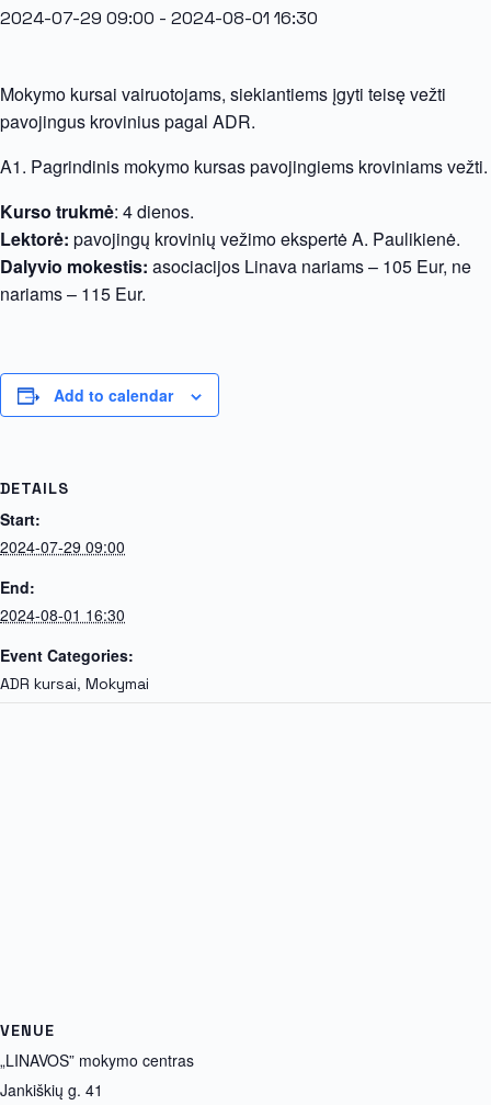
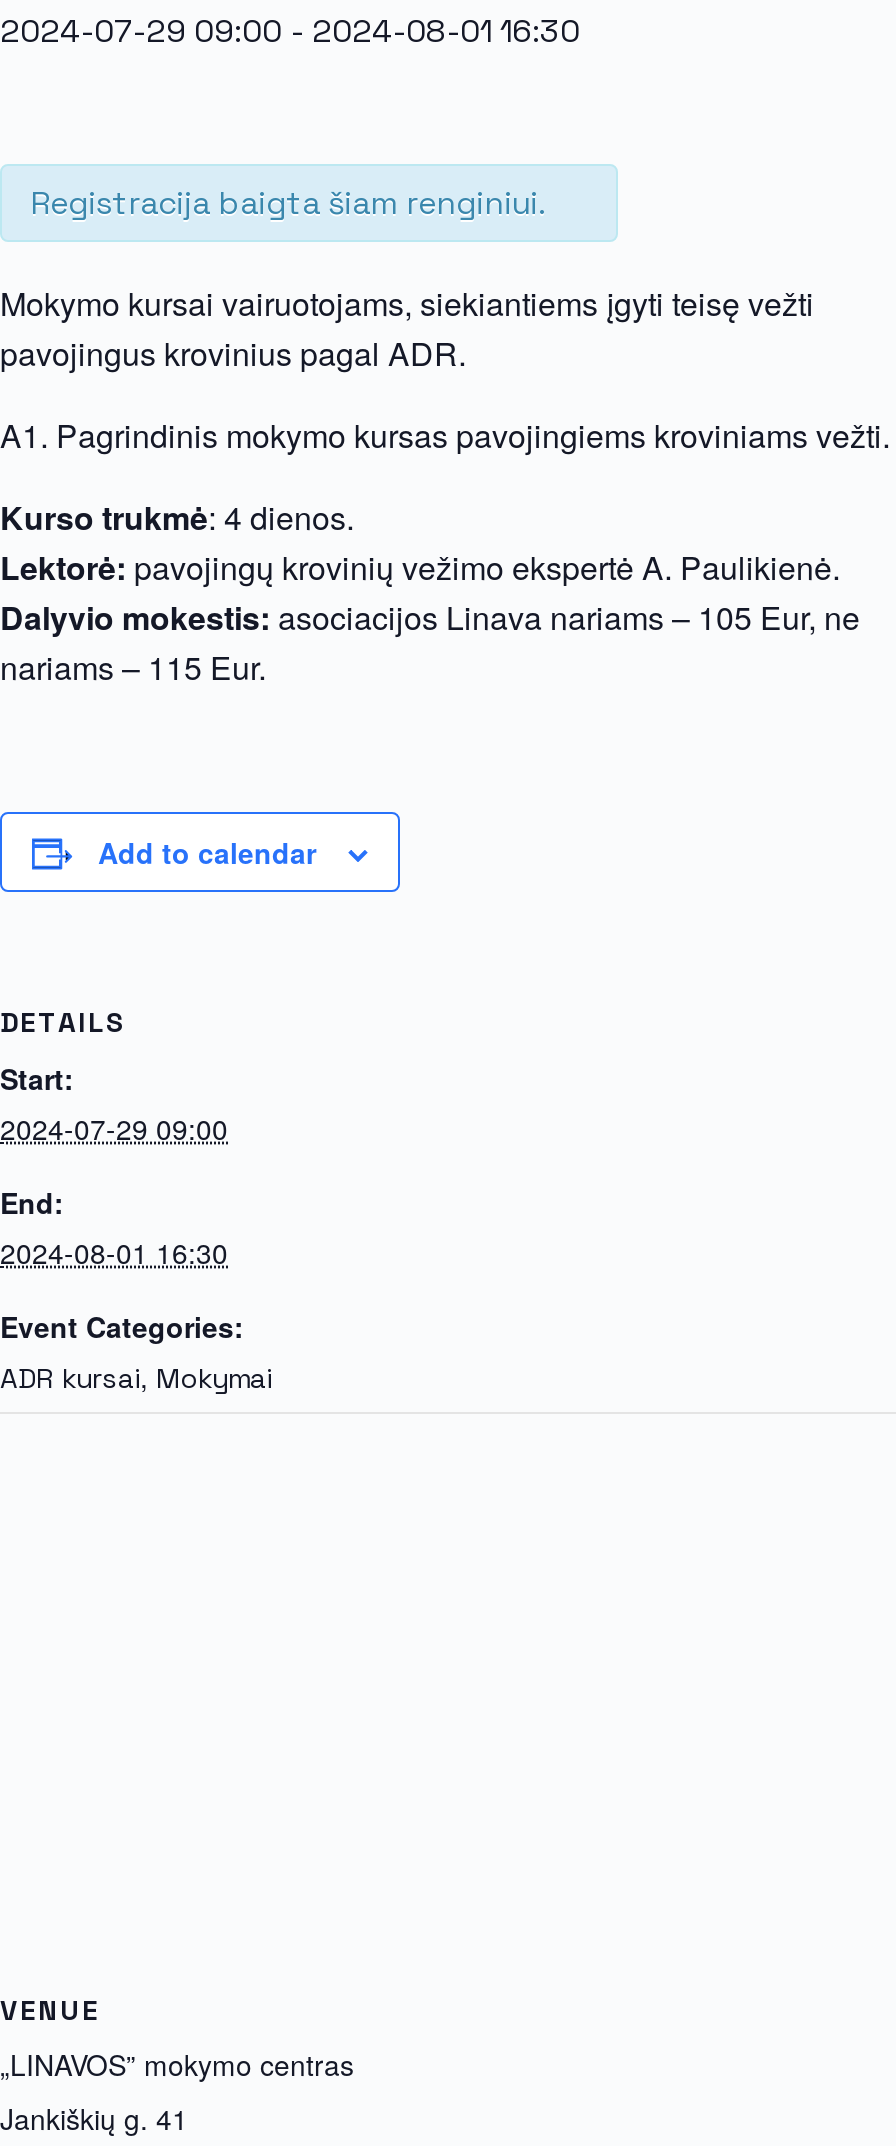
none -> [30,182,546,224] Registracija baigta šiam renginiui.

